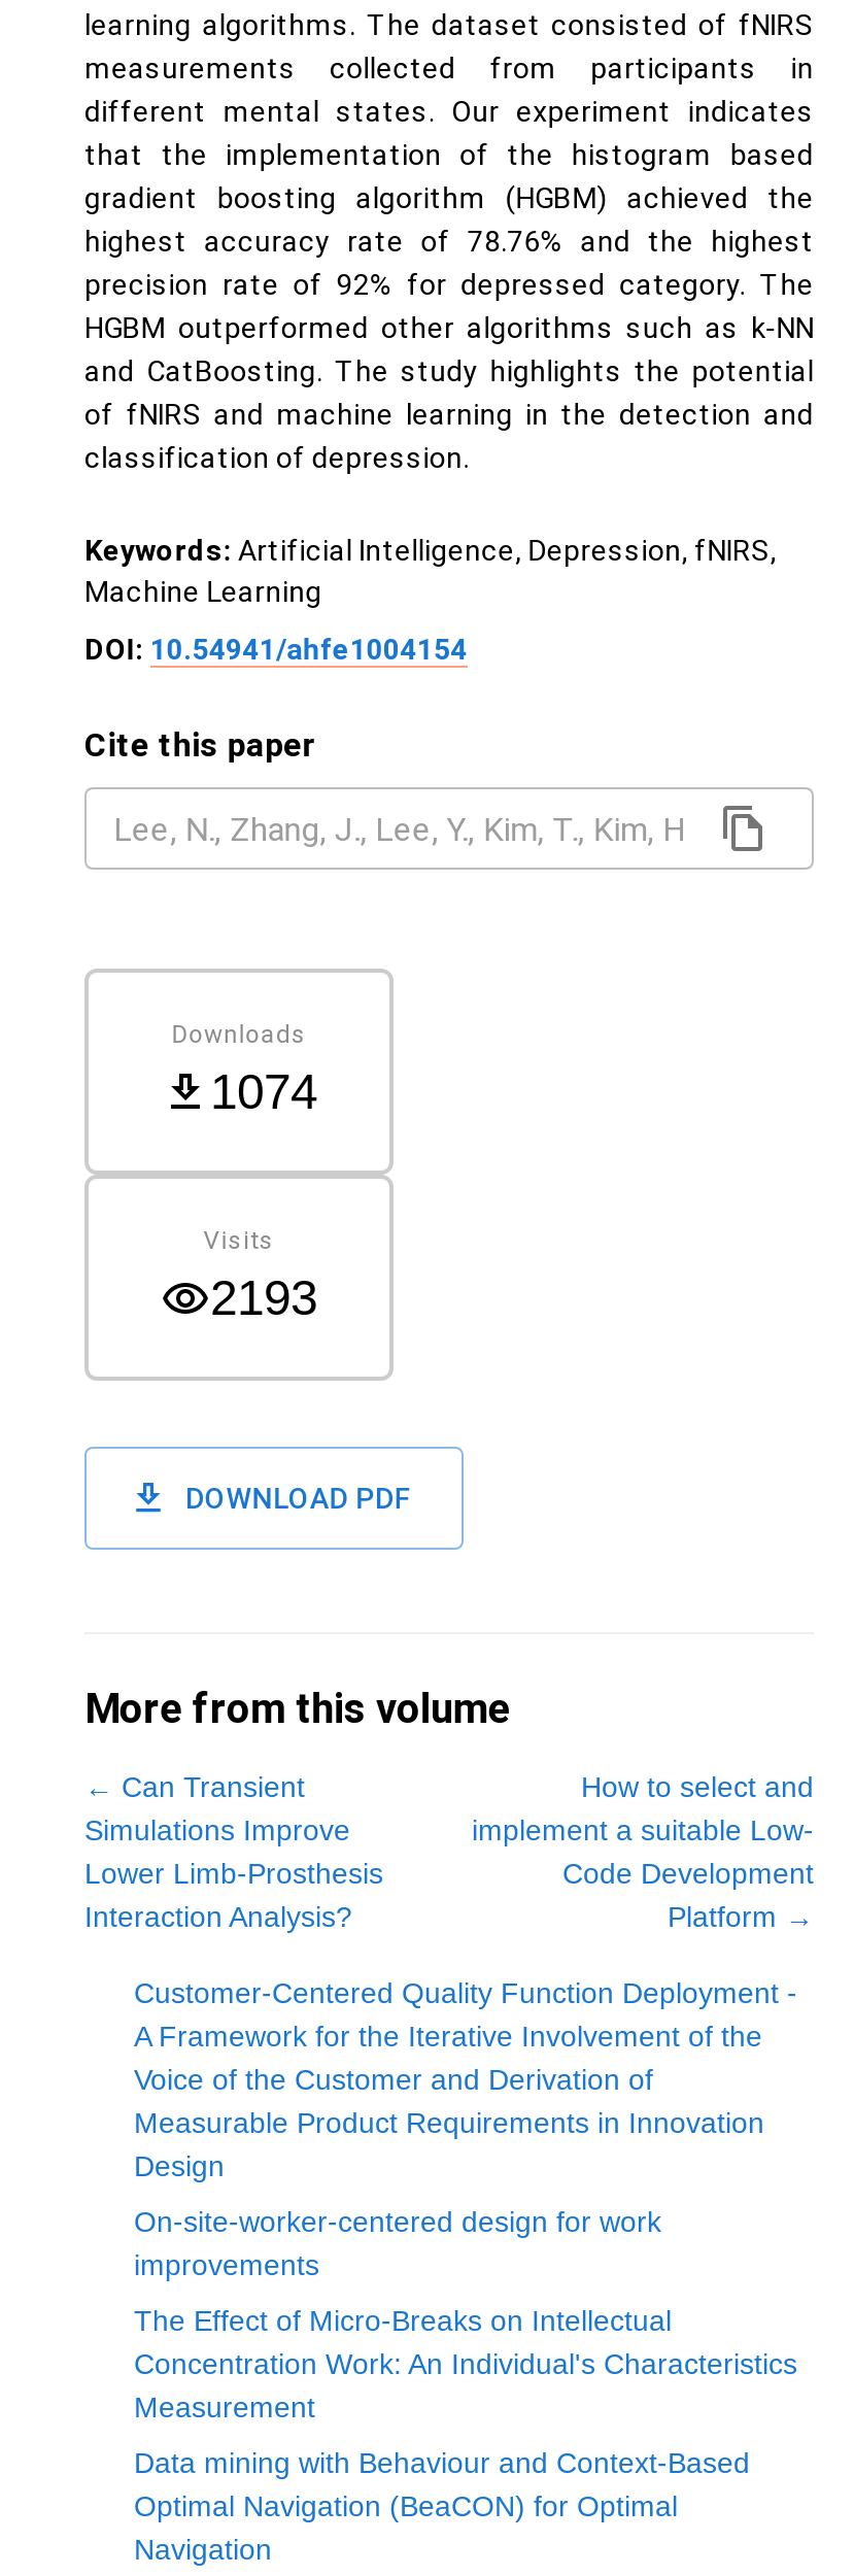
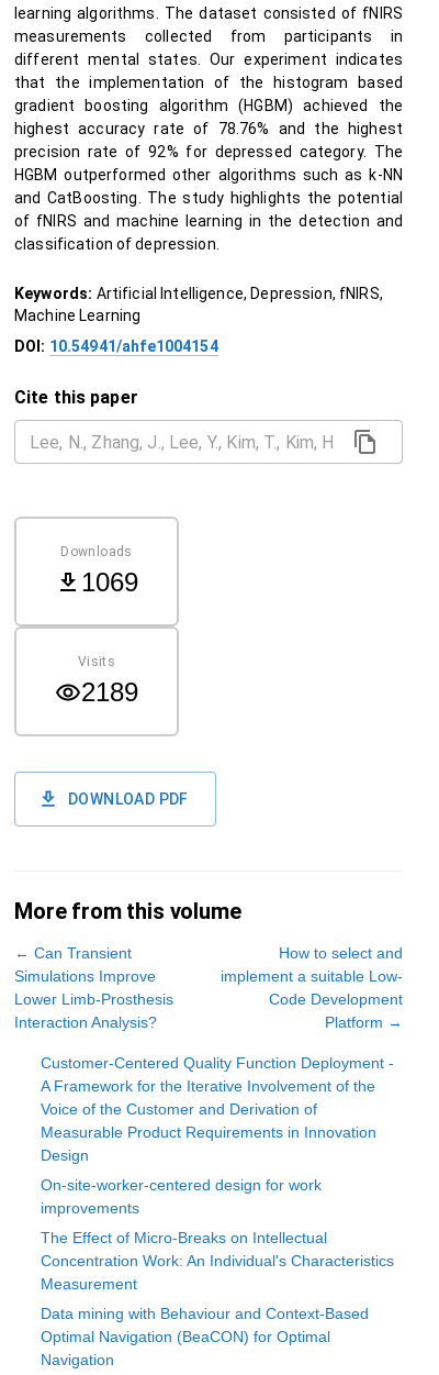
[210,1062,317,1118] 1074 -> [81,567,138,596] 1069
[210,1268,317,1324] 2193 -> [81,677,138,706] 2189

